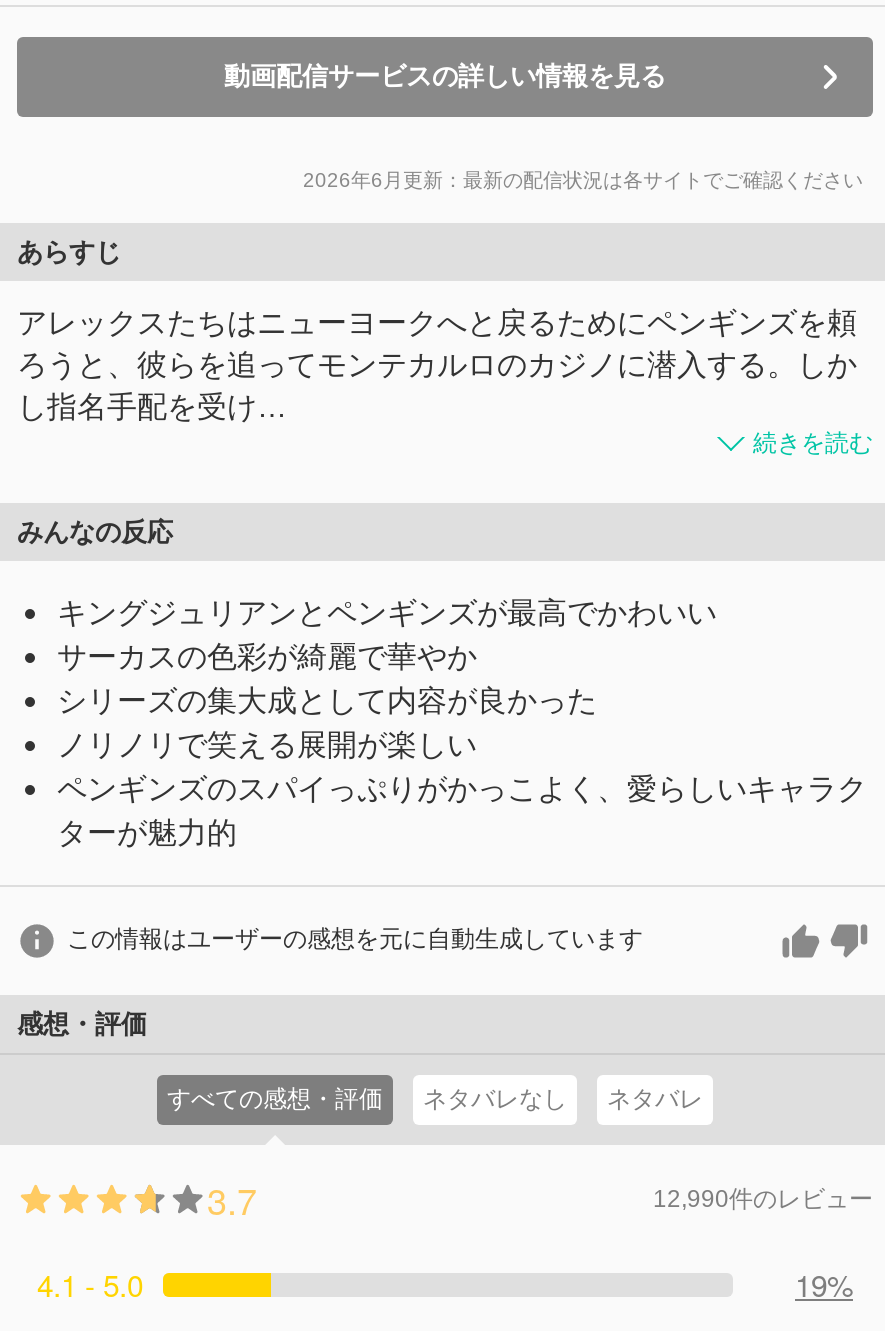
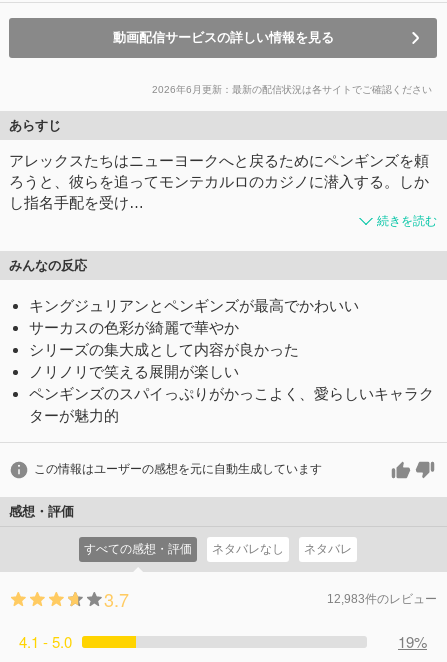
[653,1185,873,1213] 12,990件のレビュー -> [327,592,437,606] 12,983件のレビュー

